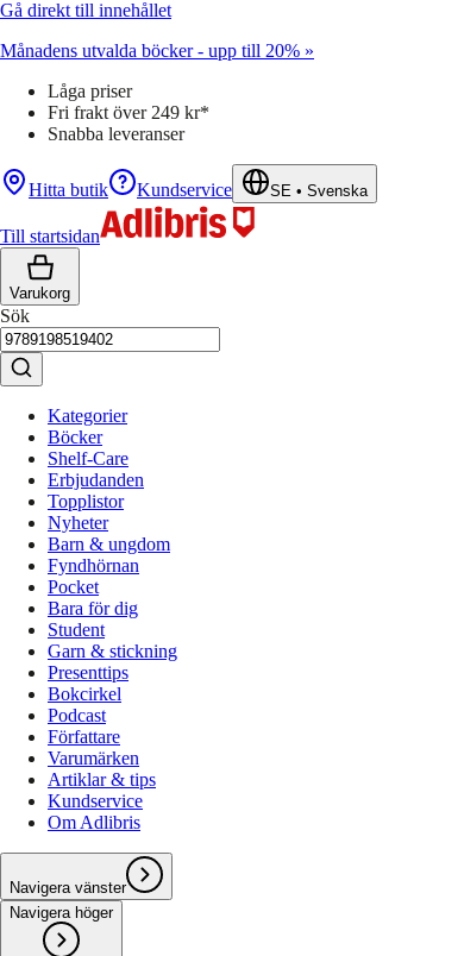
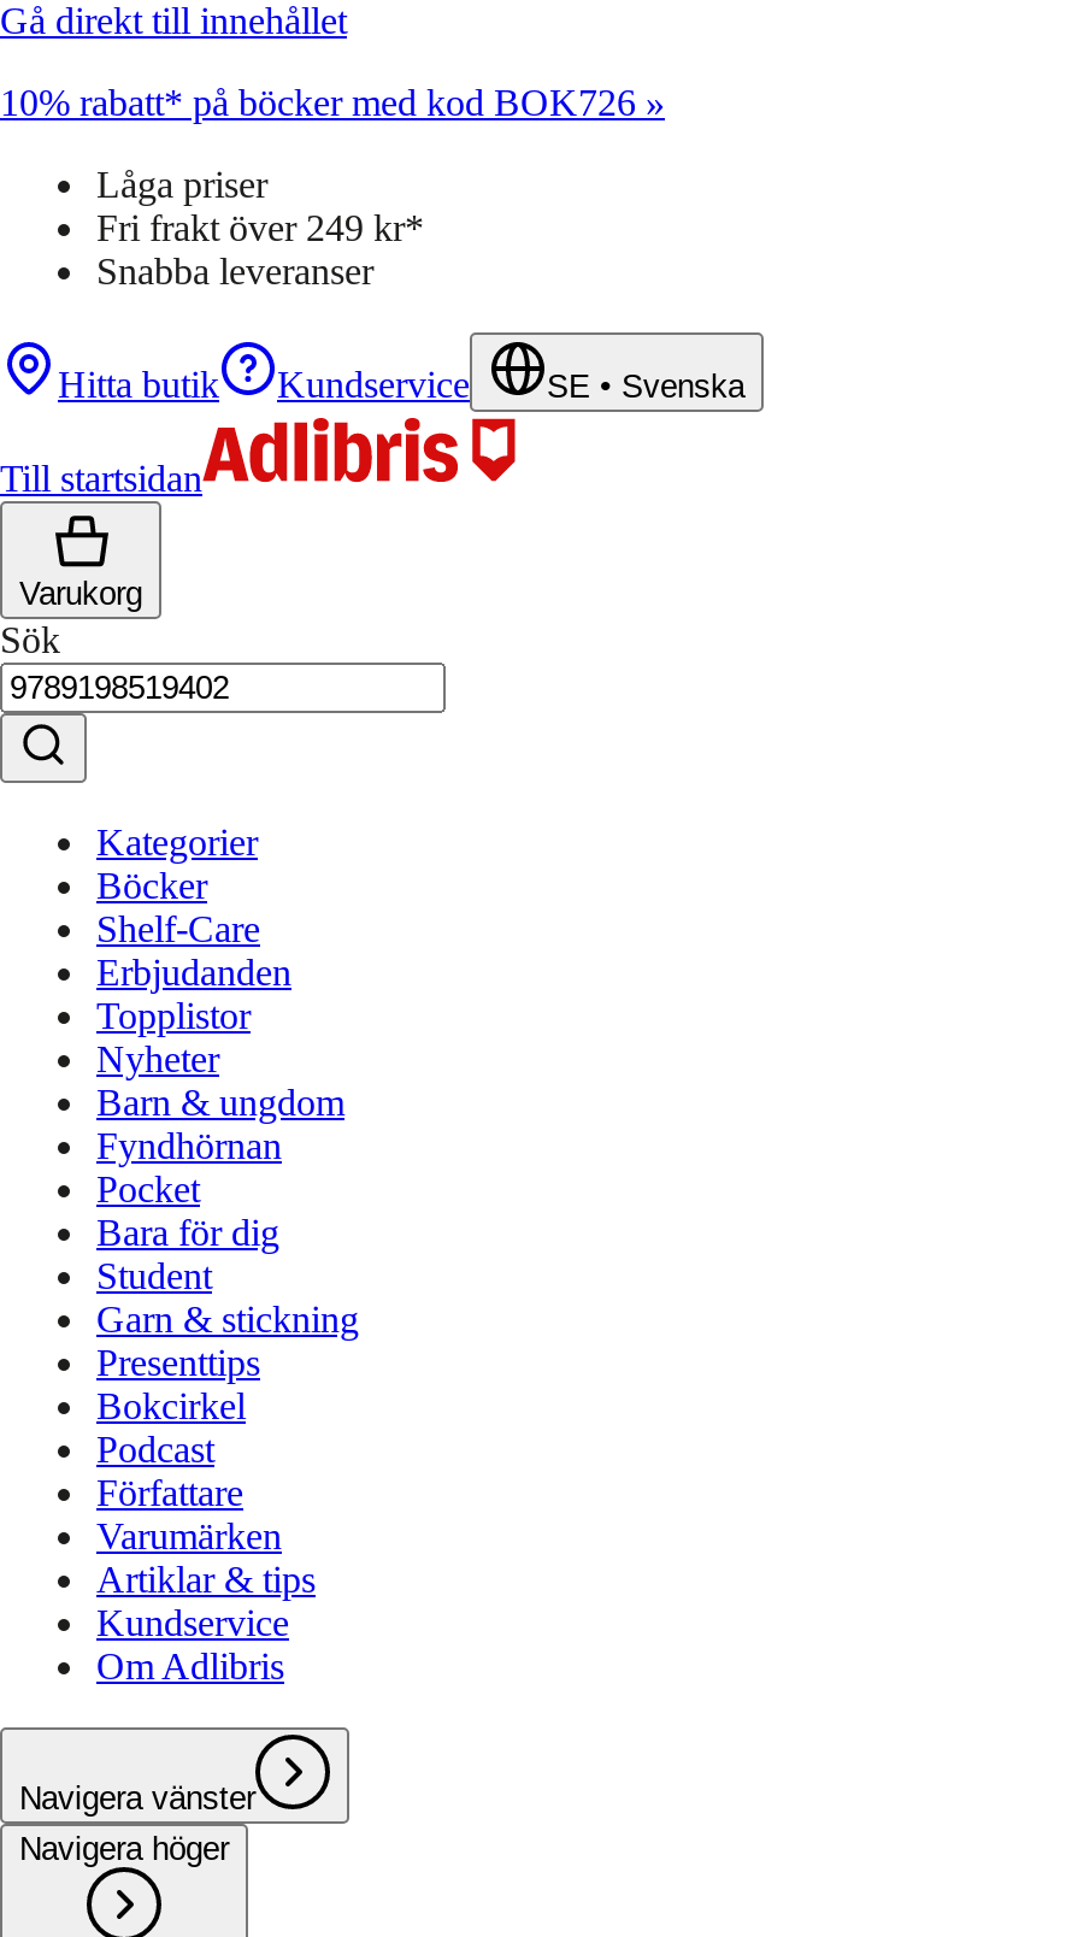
[0,40,314,61] Månadens utvalda böcker - upp till 20% » -> [0,82,665,123] 10% rabatt* på böcker med kod BOK726 »

